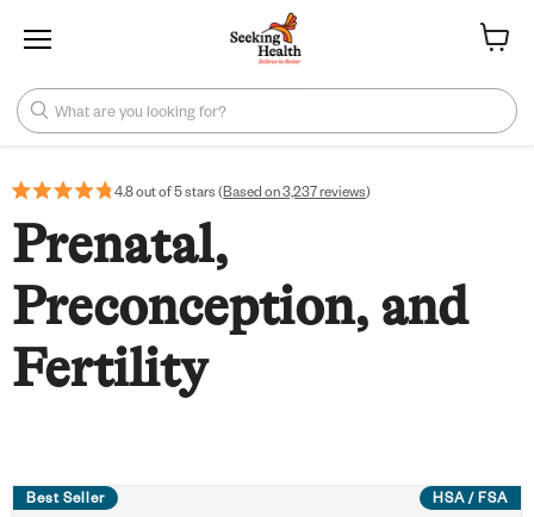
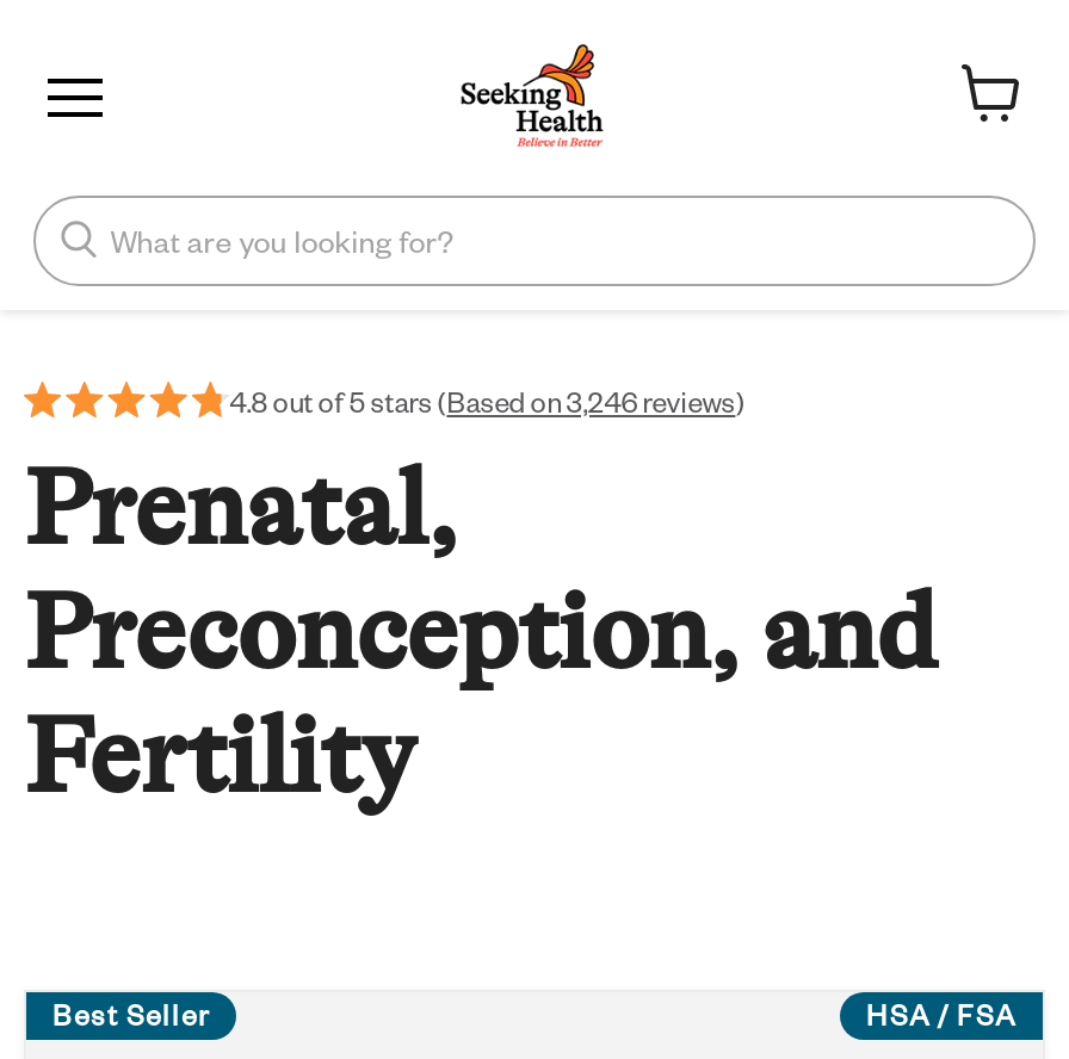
[115,182,371,200] 4.8 out of 5 stars (Based on 3,237 reviews) -> [230,384,745,420] 4.8 out of 5 stars (Based on 3,246 reviews)

